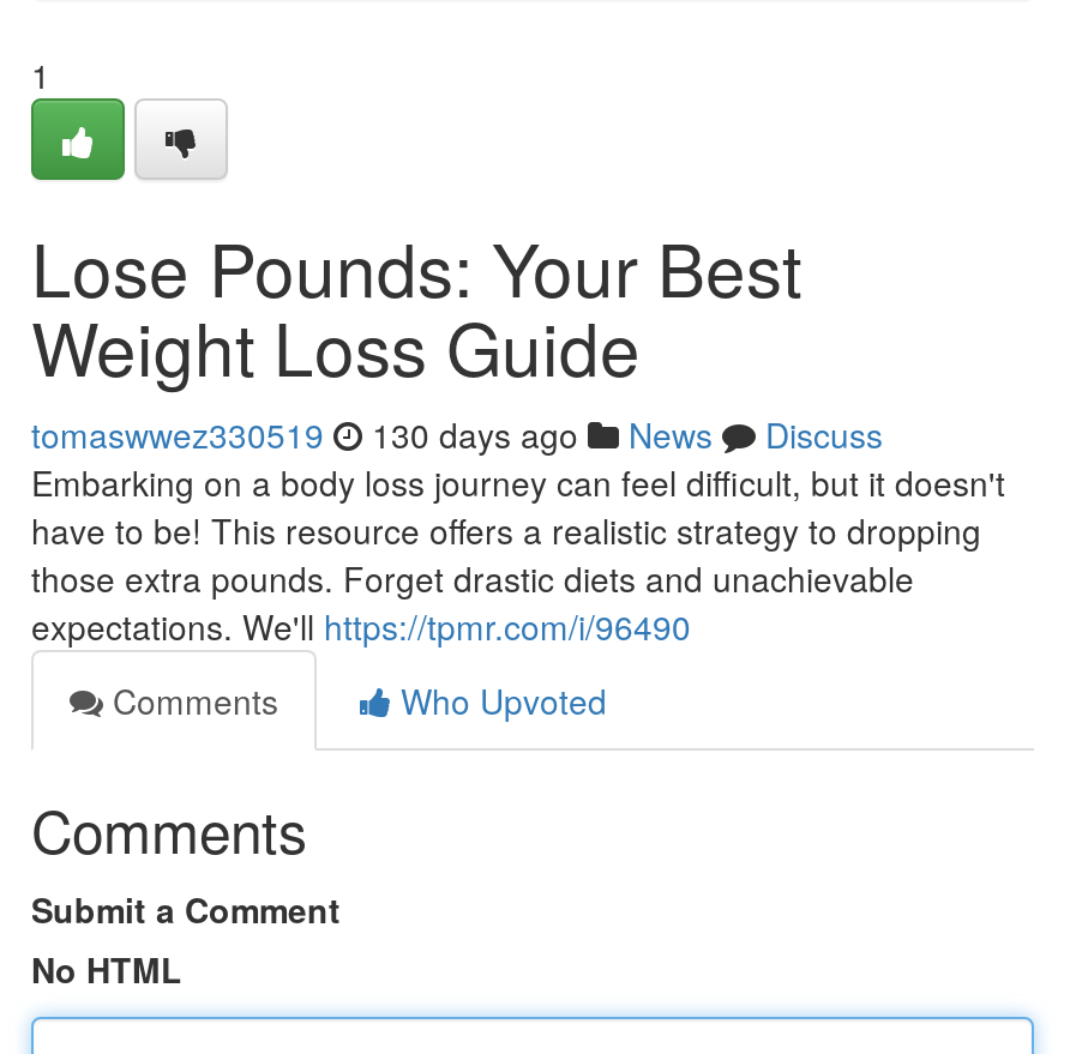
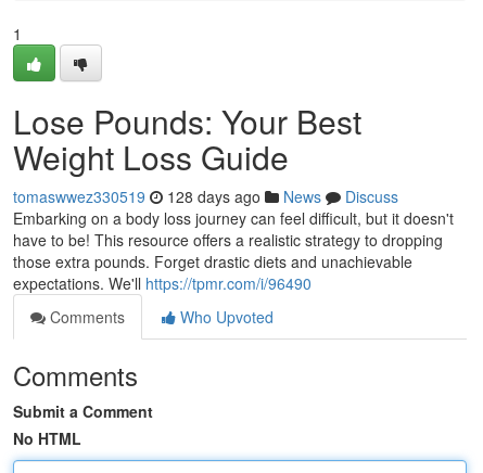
[31,410,883,458] tomaswwez330519 130 days ago News Discuss -> [13,186,398,207] tomaswwez330519 128 days ago News Discuss

